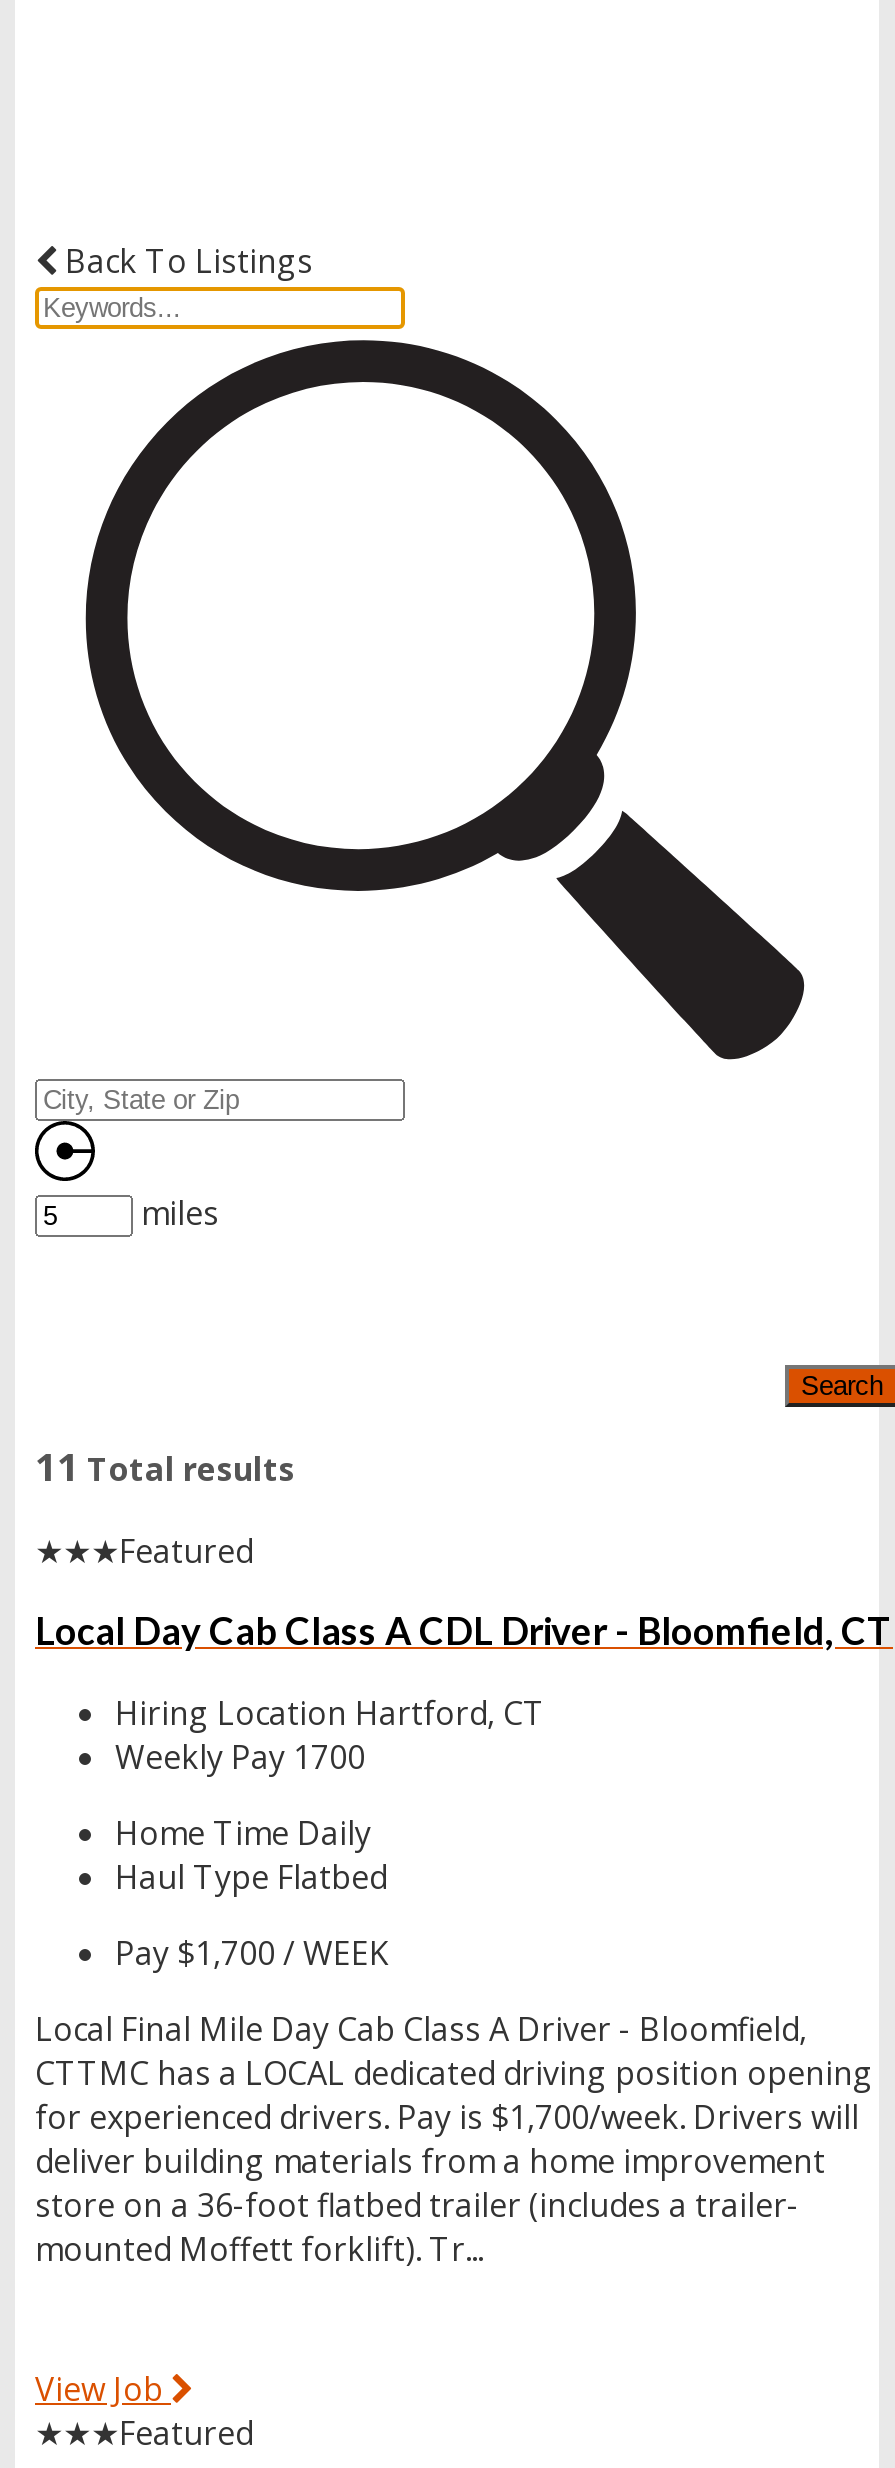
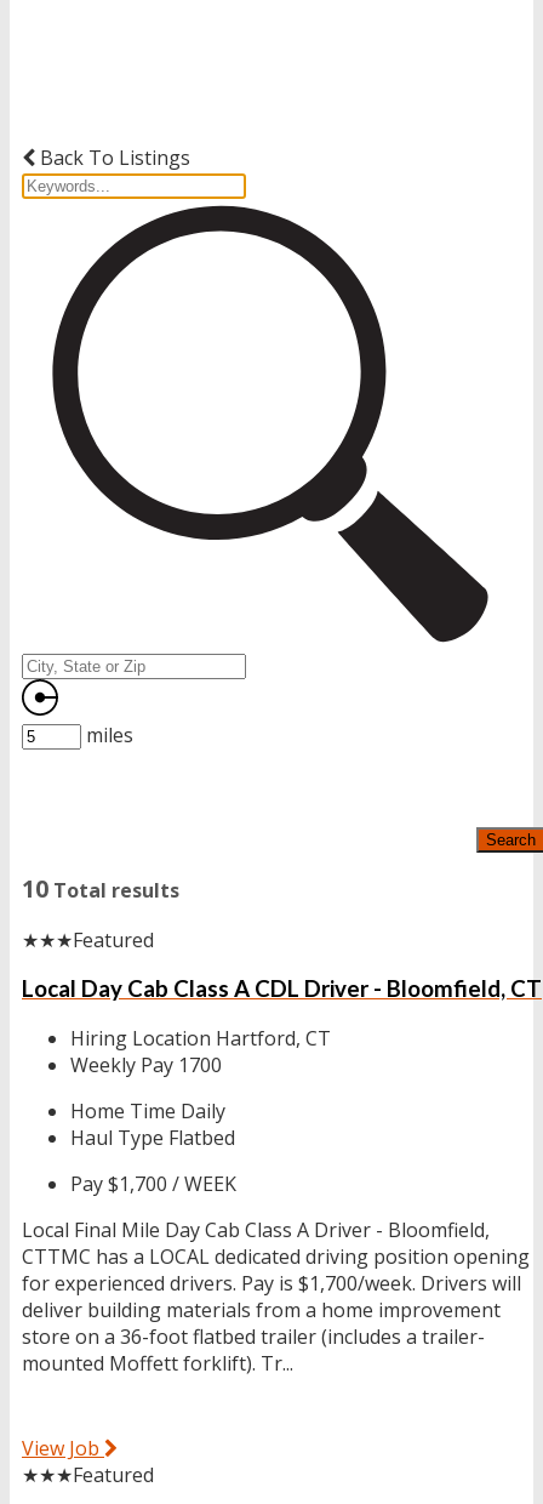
[35,1438,295,1492] 11 Total results -> [22,871,179,904] 10 Total results

